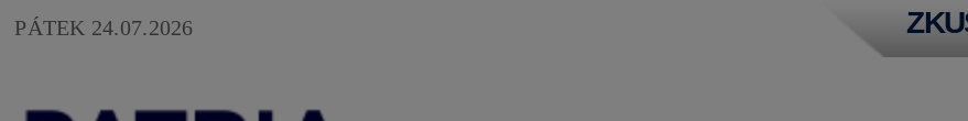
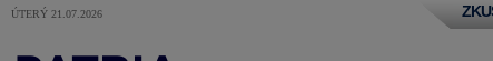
[14,15,193,40] PÁTEK 24.07.2026 -> [11,8,102,20] ÚTERÝ 21.07.2026

